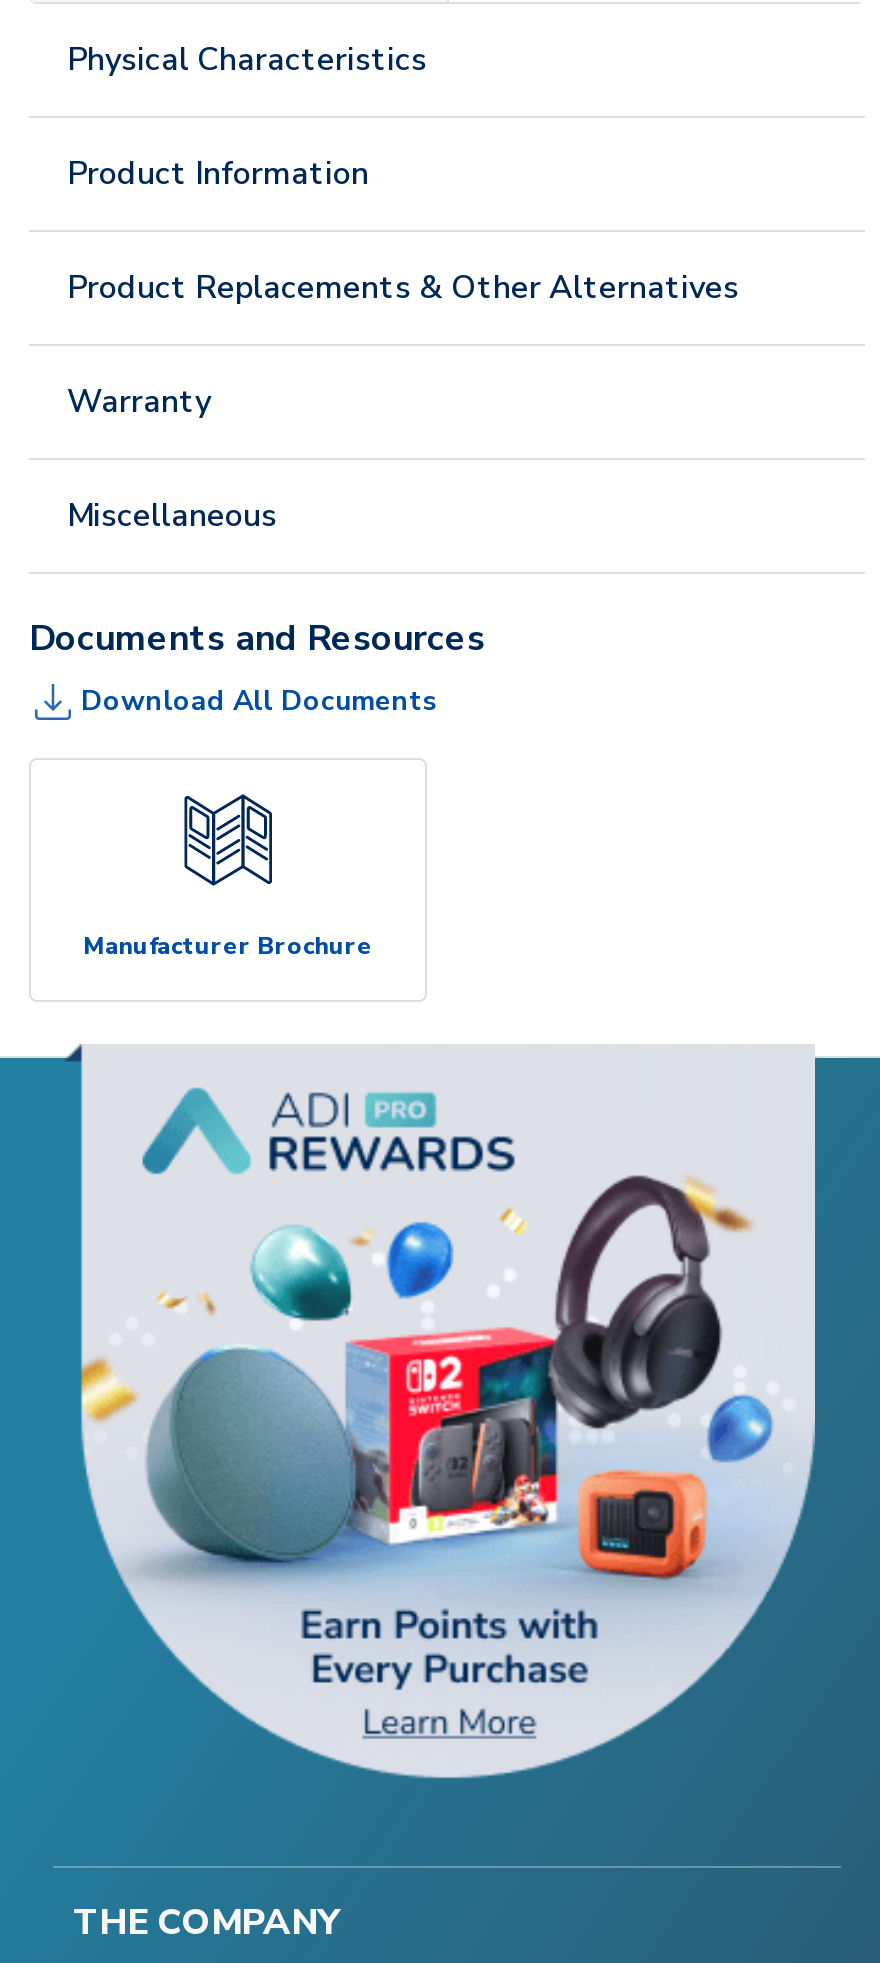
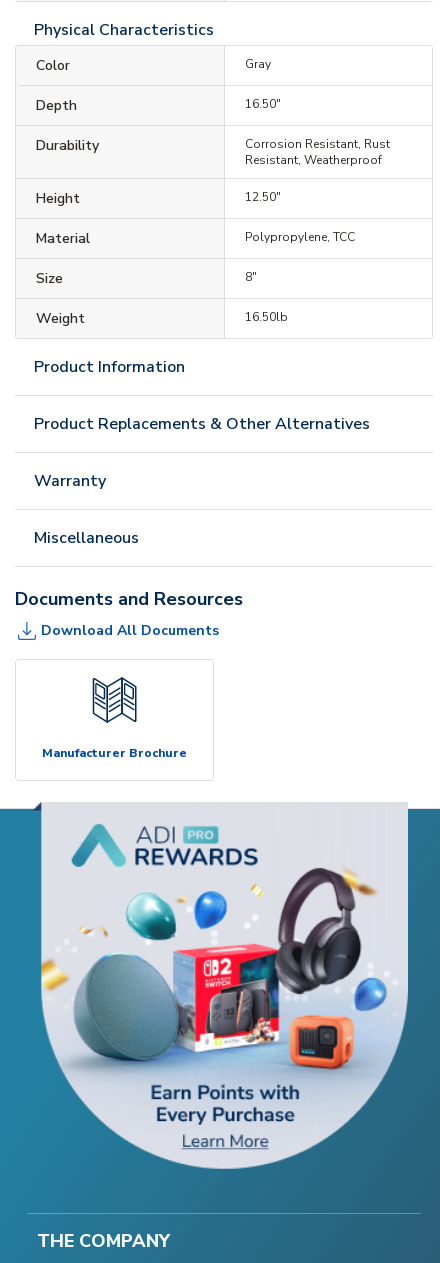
none -> [36,56,389,328] Color | Gray | Depth | 16.50" | Durability | Corrosion Resistant, Rust | Resistant, Weatherproof | Height | 12.50" | Material | Polypropylene, TCC | Size | 8" | Weight | 16.50lb

